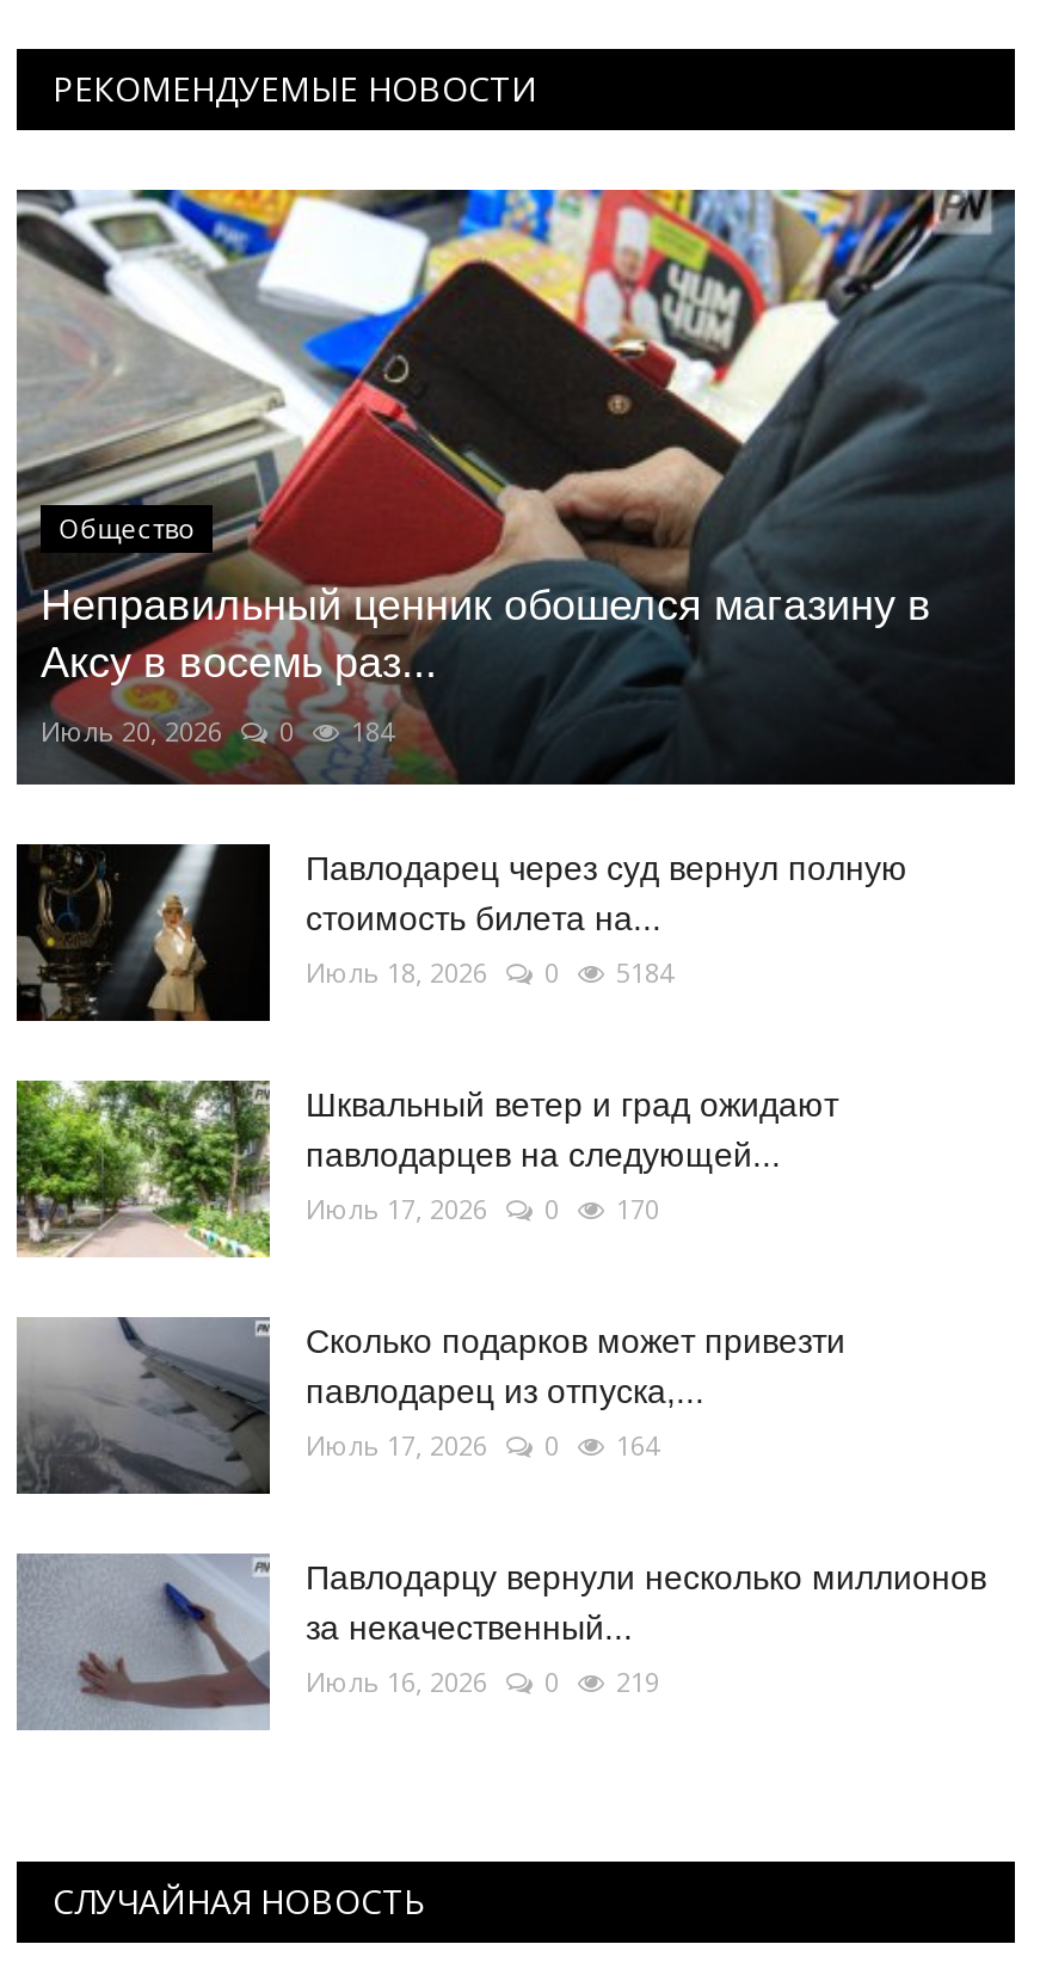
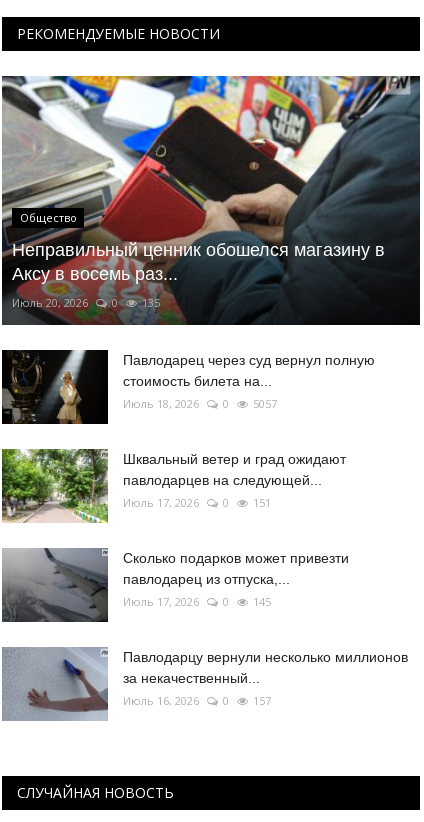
[41,712,394,748] Июль 20, 2026 0 184 -> [12,295,160,310] Июль 20, 2026 0 135
[306,954,673,989] Июль 18, 2026 0 5184 -> [123,396,277,411] Июль 18, 2026 0 5057
[306,1190,659,1226] Июль 17, 2026 0 170 -> [123,495,271,510] Июль 17, 2026 0 151
[306,1426,659,1462] Июль 17, 2026 0 164 -> [123,594,271,609] Июль 17, 2026 0 145
[306,1663,659,1699] Июль 16, 2026 0 219 -> [123,693,271,708] Июль 16, 2026 0 157

